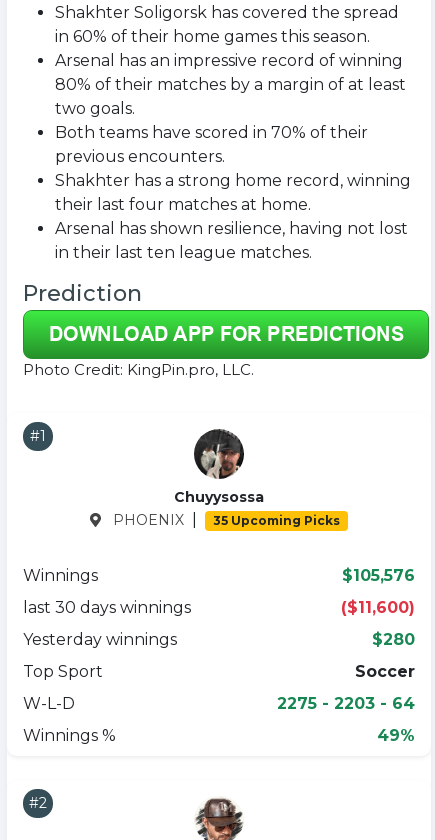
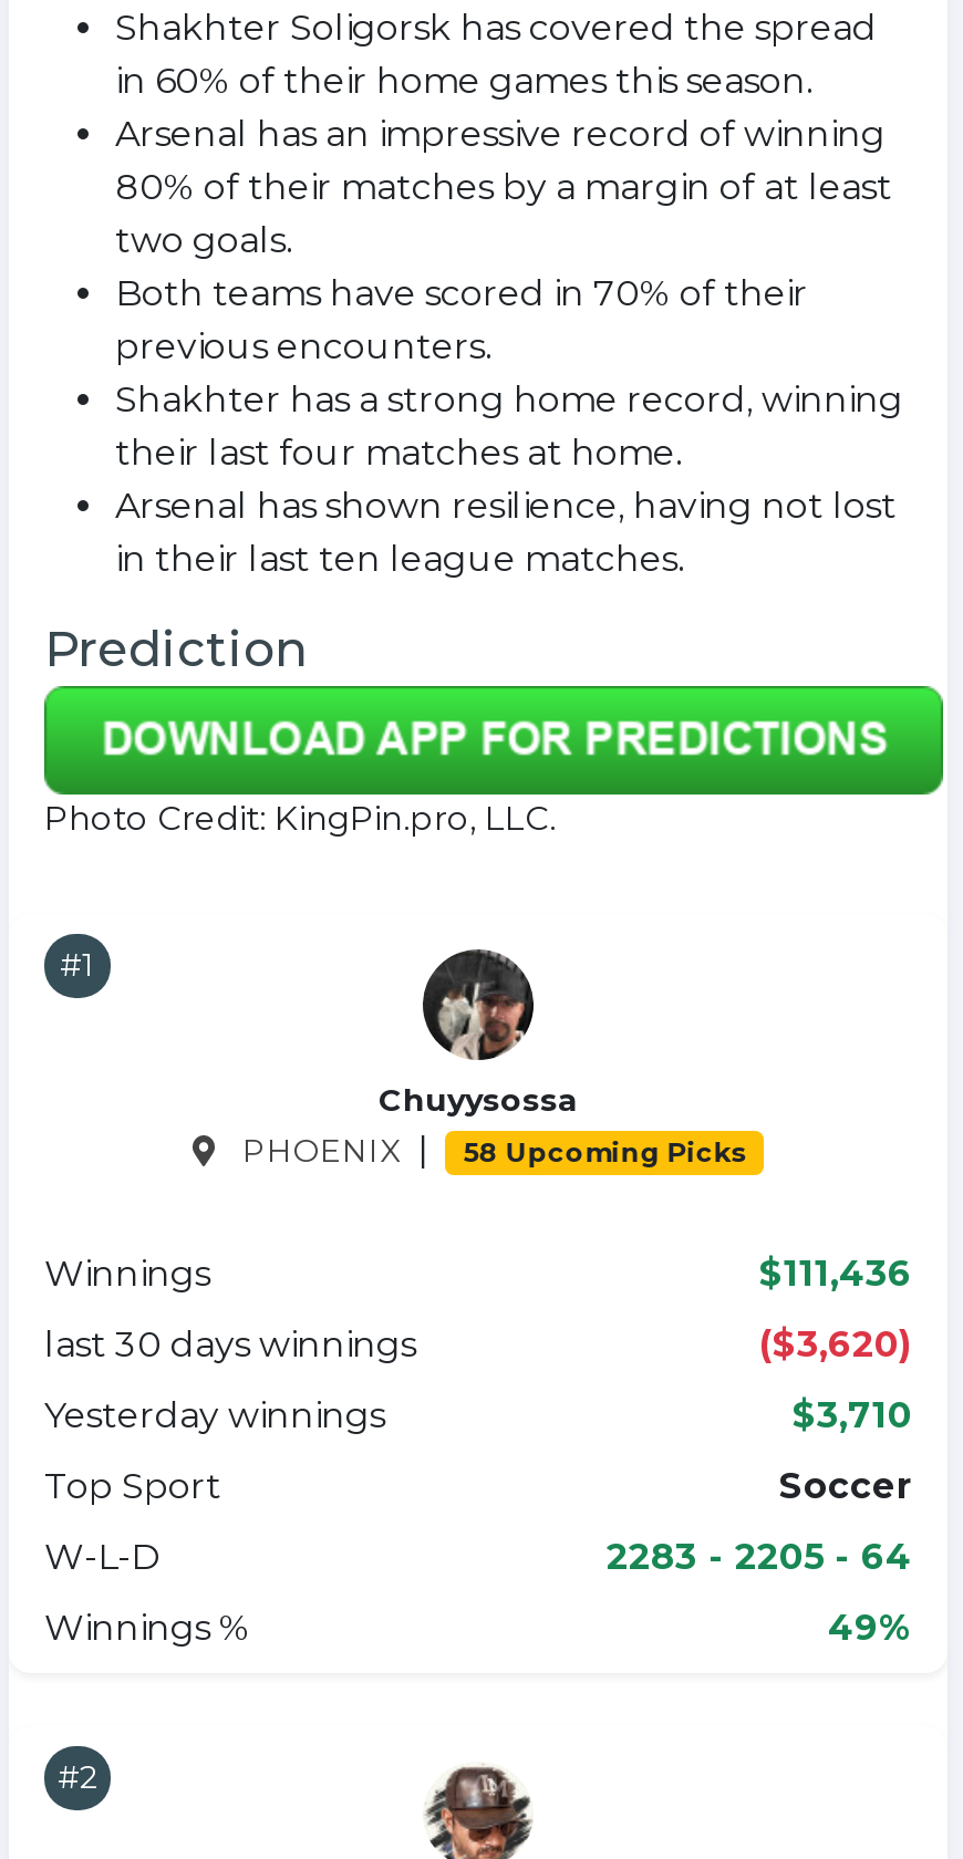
[213,513,340,528] 35 Upcoming Picks -> [463,1135,746,1169] 58 Upcoming Picks
[342,566,415,585] $105,576 -> [759,1253,912,1295] $111,436
[341,598,415,617] ($11,600) -> [759,1323,912,1365] ($3,620)
[372,630,415,649] $280 -> [793,1394,912,1436] $3,710
[277,694,415,713] 2275 - 2203 - 64 -> [607,1536,912,1578] 2283 - 2205 - 64

